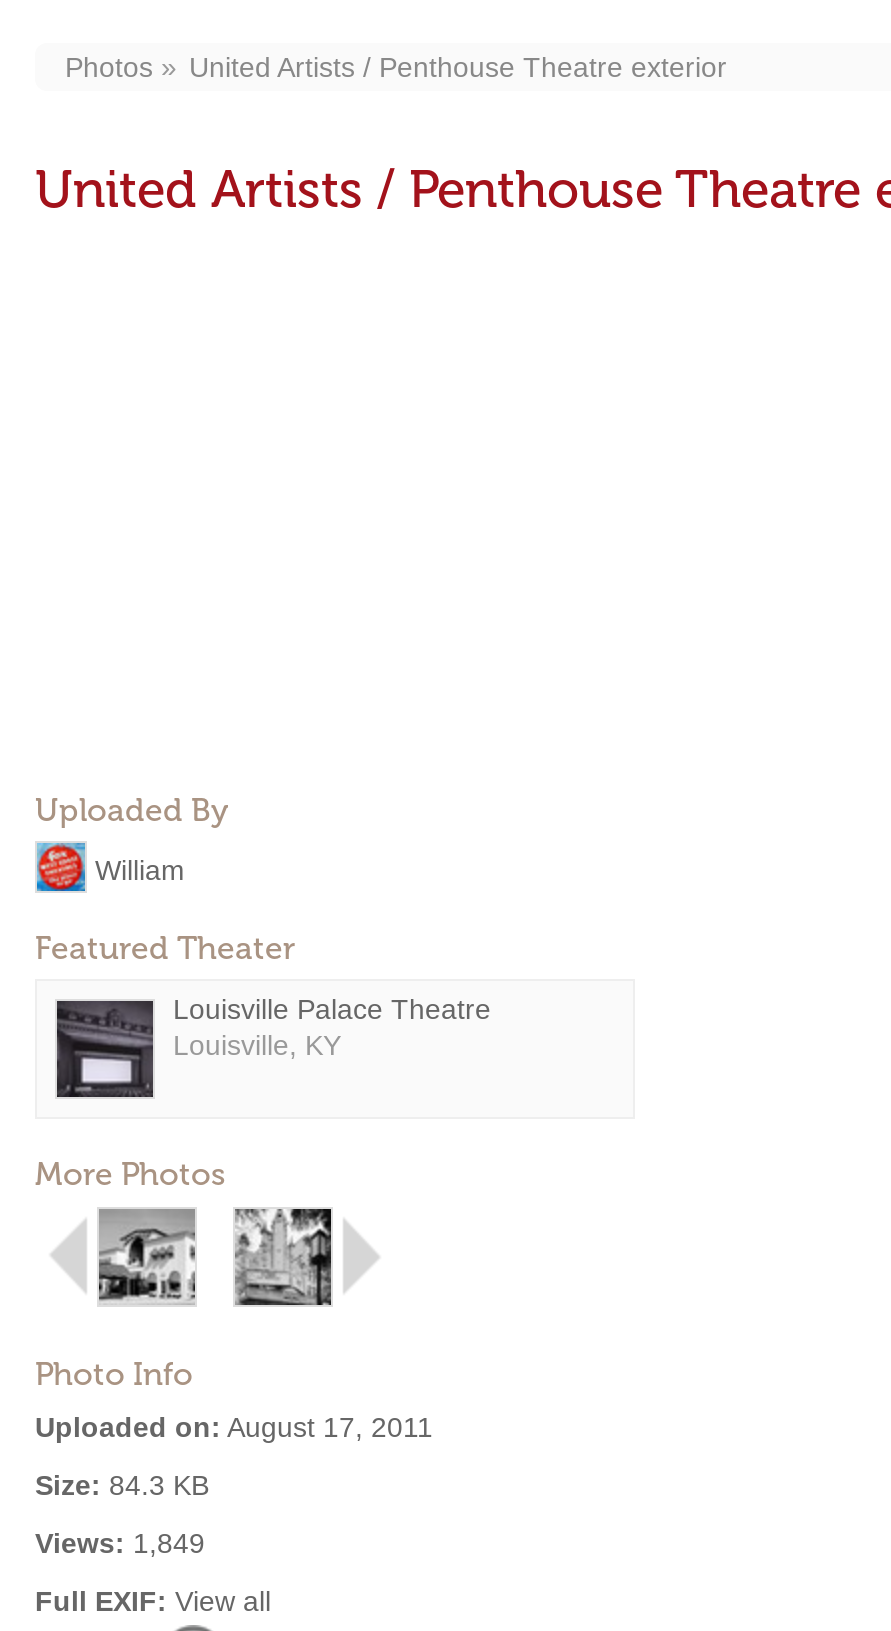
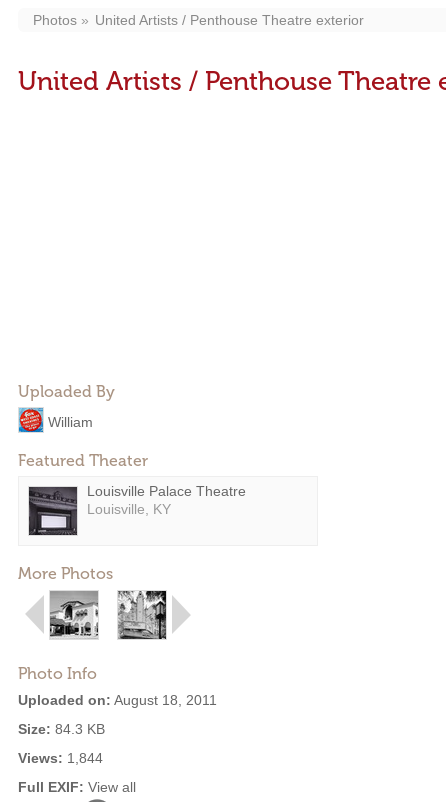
[35,1411,433,1443] Uploaded on: August 17, 2011 -> [18,692,217,708] Uploaded on: August 18, 2011
[35,1527,205,1559] Views: 1,849 -> [18,750,103,766] Views: 1,844

